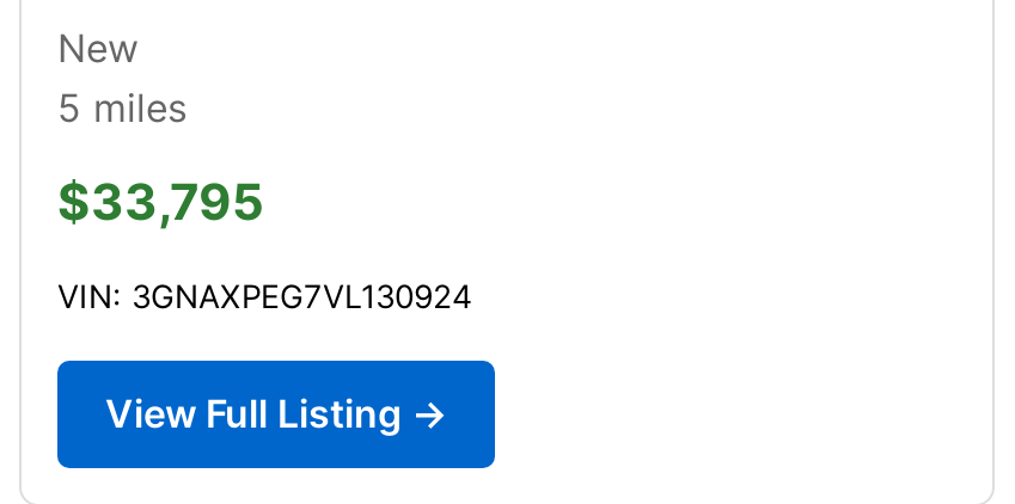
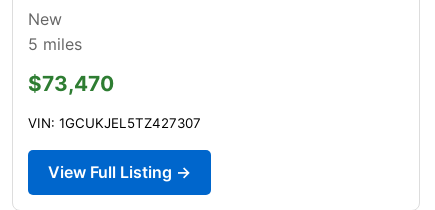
[57,172,263,231] $33,795 -> [28,71,114,96] $73,470
[57,277,473,315] VIN: 3GNAXPEG7VL130924 -> [28,115,201,131] VIN: 1GCUKJEL5TZ427307

